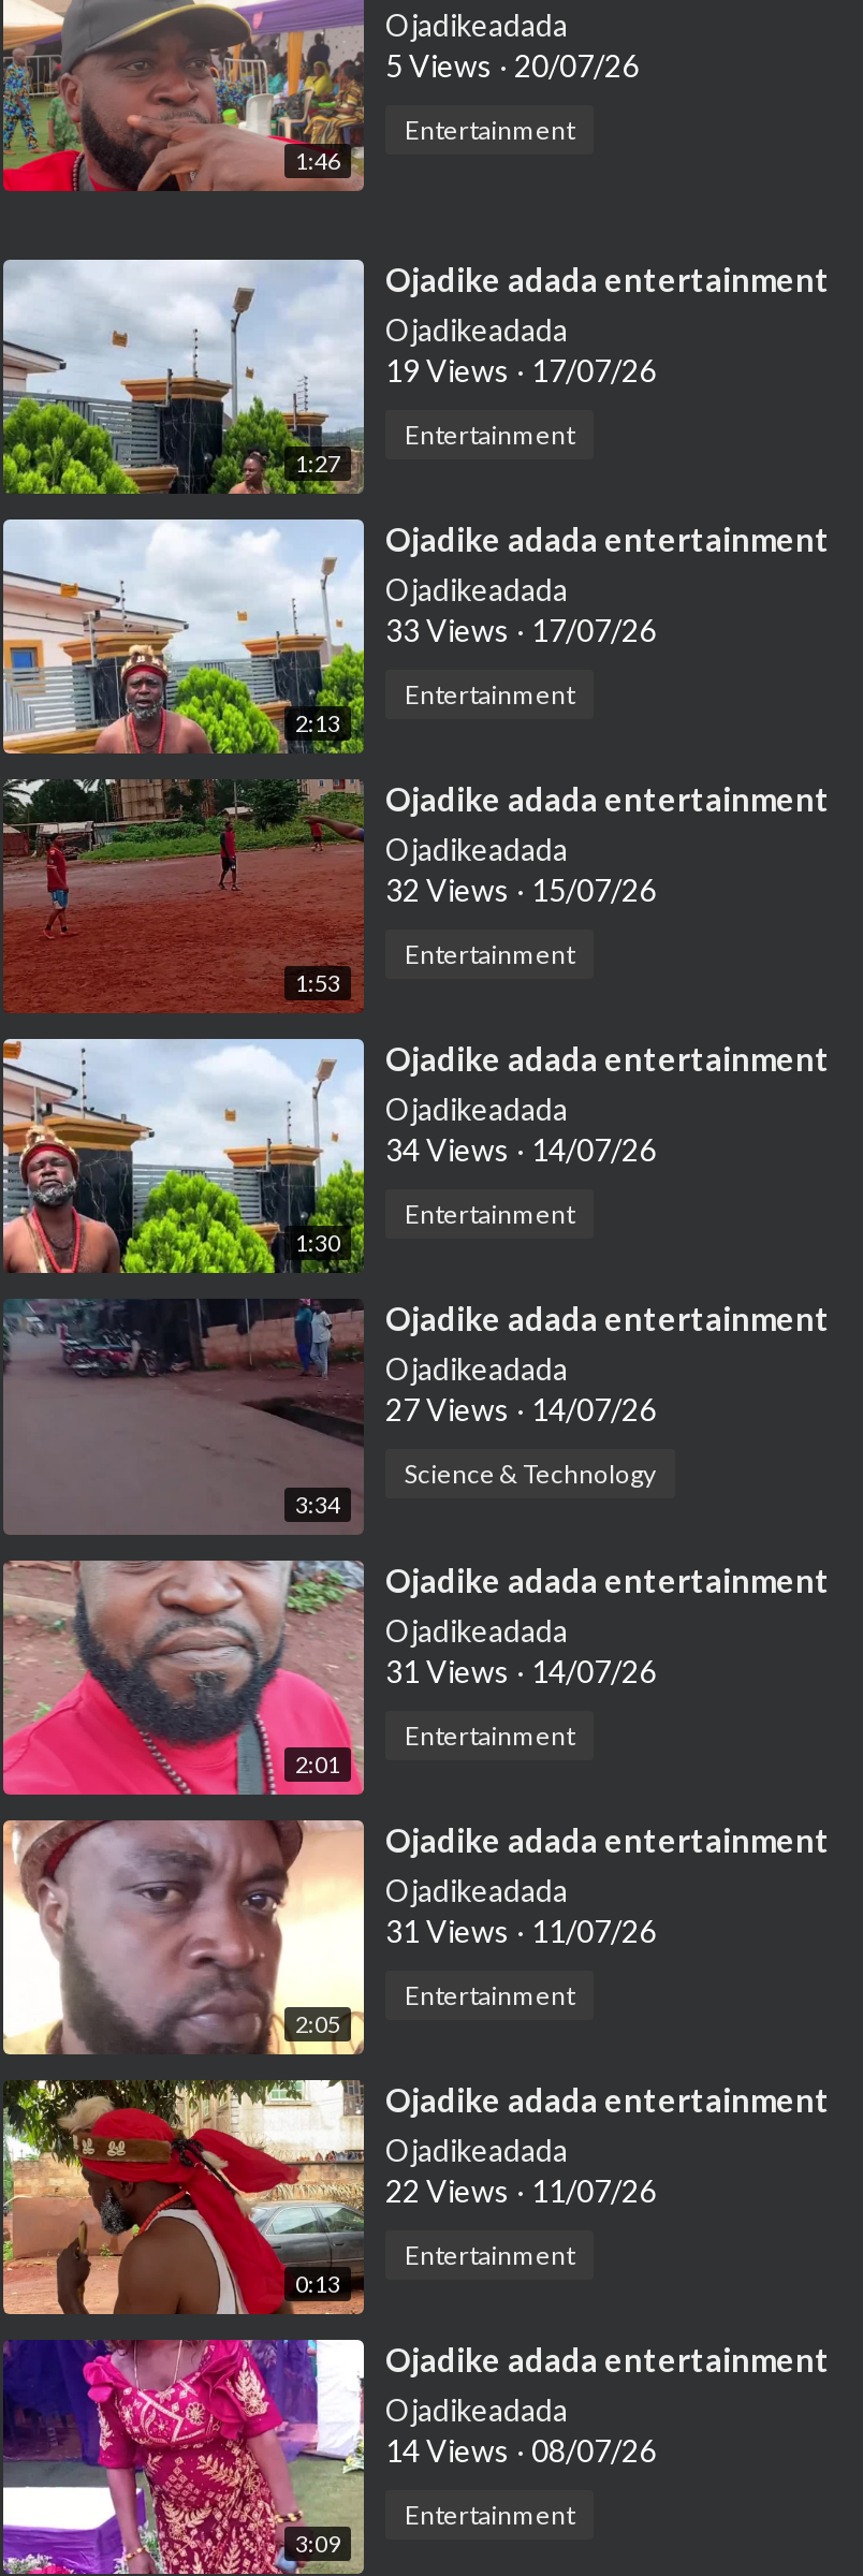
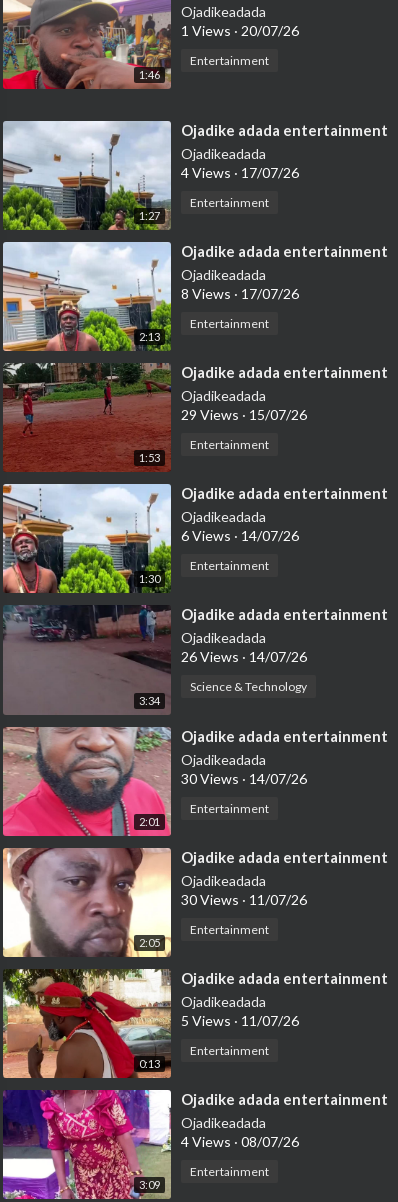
[385,48,639,85] 5 Views · 20/07/26 -> [181,22,299,39] 1 Views · 20/07/26
[385,351,656,388] 19 Views · 17/07/26 -> [181,164,299,181] 4 Views · 17/07/26
[385,611,656,648] 33 Views · 17/07/26 -> [181,285,299,302] 8 Views · 17/07/26
[385,872,656,908] 32 Views · 15/07/26 -> [181,406,307,423] 29 Views · 15/07/26
[385,1132,656,1168] 34 Views · 14/07/26 -> [181,527,299,544] 6 Views · 14/07/26
[385,1392,656,1428] 27 Views · 14/07/26 -> [181,648,307,665] 26 Views · 14/07/26
[385,1652,656,1689] 31 Views · 14/07/26 -> [181,770,307,787] 30 Views · 14/07/26
[385,1912,656,1949] 31 Views · 11/07/26 -> [181,891,307,908] 30 Views · 11/07/26
[385,2172,656,2209] 22 Views · 11/07/26 -> [181,1012,299,1029] 5 Views · 11/07/26
[385,2432,656,2469] 14 Views · 08/07/26 -> [181,1133,299,1150] 4 Views · 08/07/26

